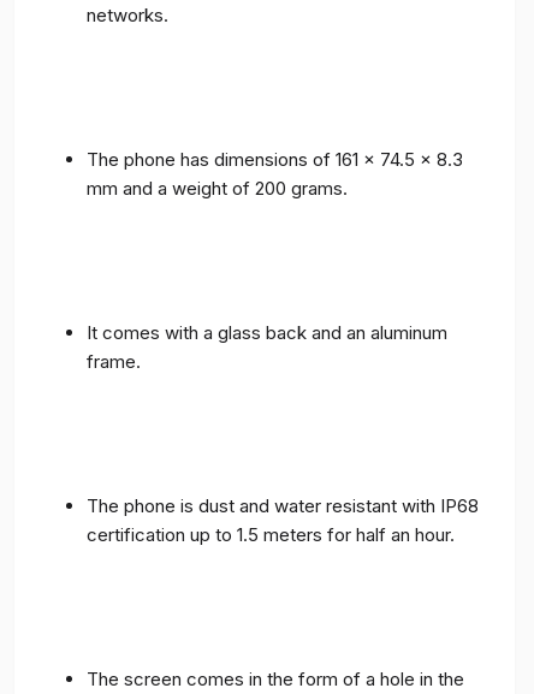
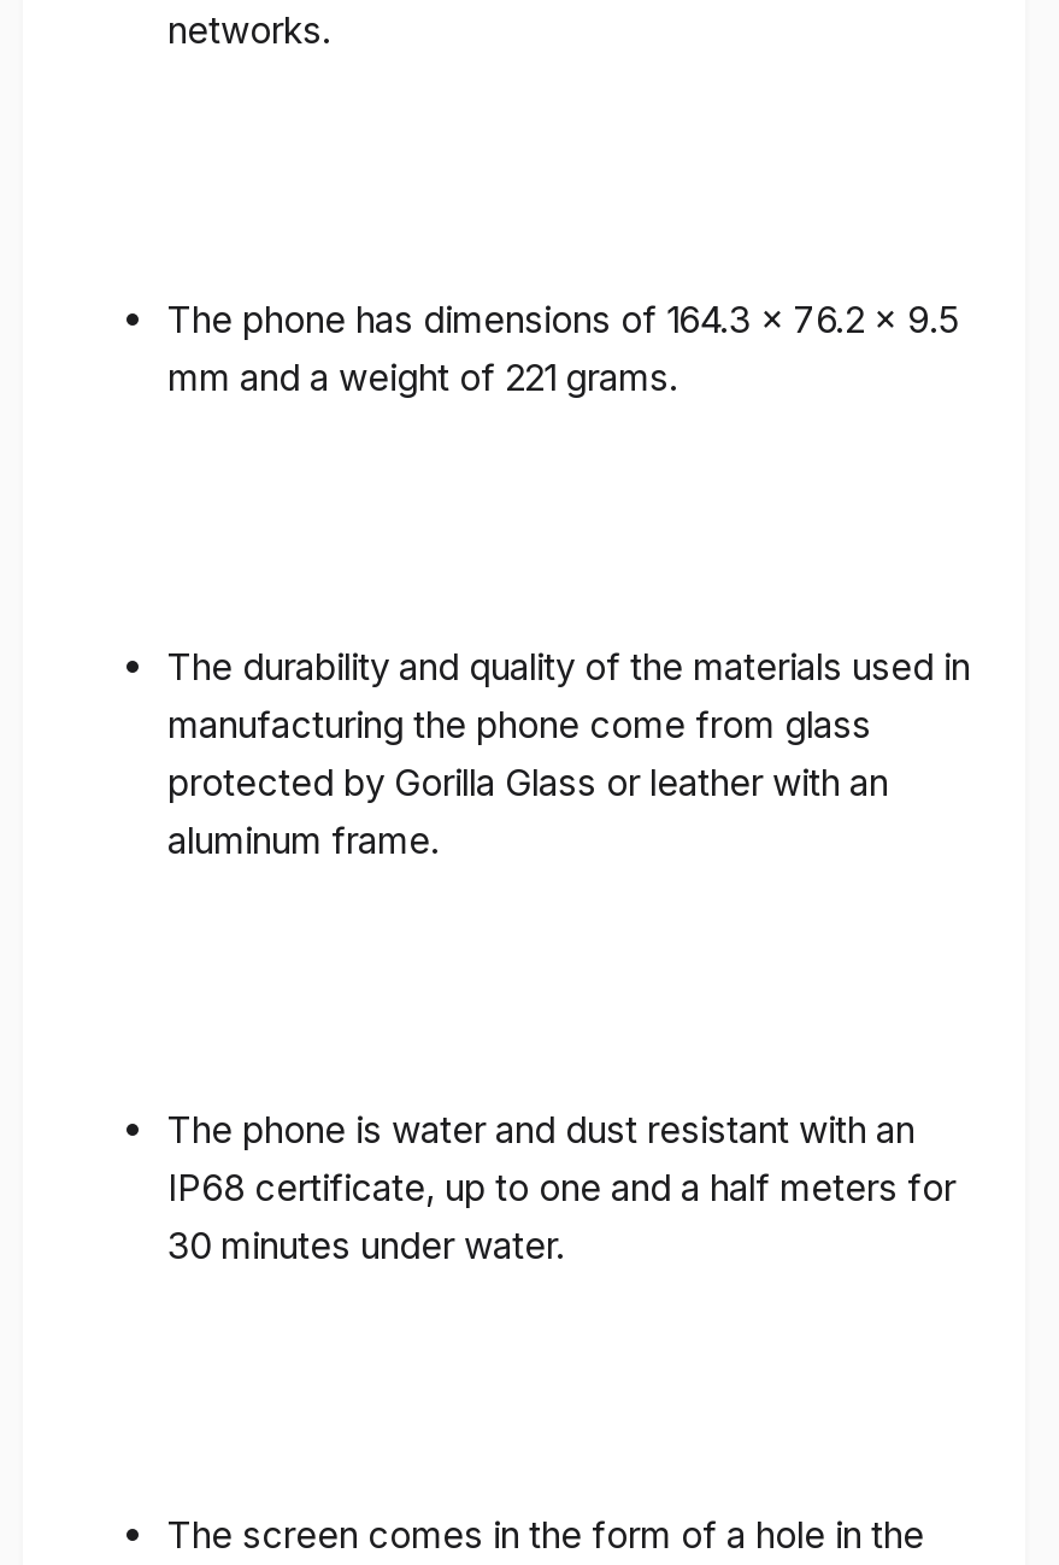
[87,147,463,199] The phone has dimensions of 161 x 74.5 x 8.3 | mm and a weight of 200 grams. -> [167,295,960,399] The phone has dimensions of 164.3 x 76.2 x 9.5 | mm and a weight of 221 grams.
[87,321,447,372] It comes with a glass back and an aluminum | frame. -> [167,643,970,862] The durability and quality of the materials used in | manufacturing the phone come from glass | protected by Gorilla Glass or leather with an | aluminum frame.
[87,494,479,545] The phone is dust and water resistant with IP68 | certification up to 1.5 meters for half an hour. -> [167,1106,955,1267] The phone is water and dust resistant with an | IP68 certificate, up to one and a half meters for | 30 minutes under water.

